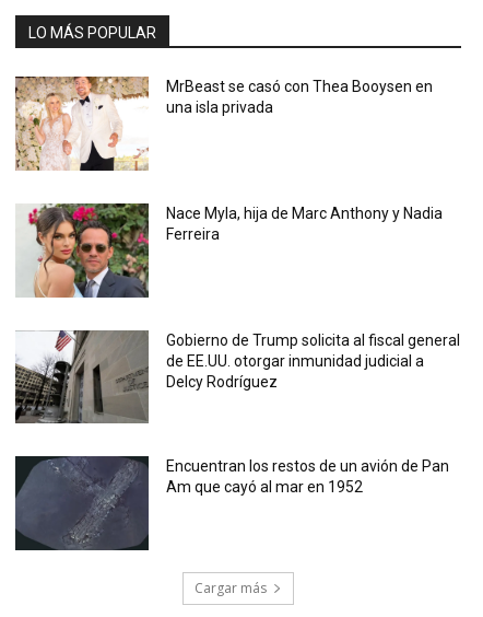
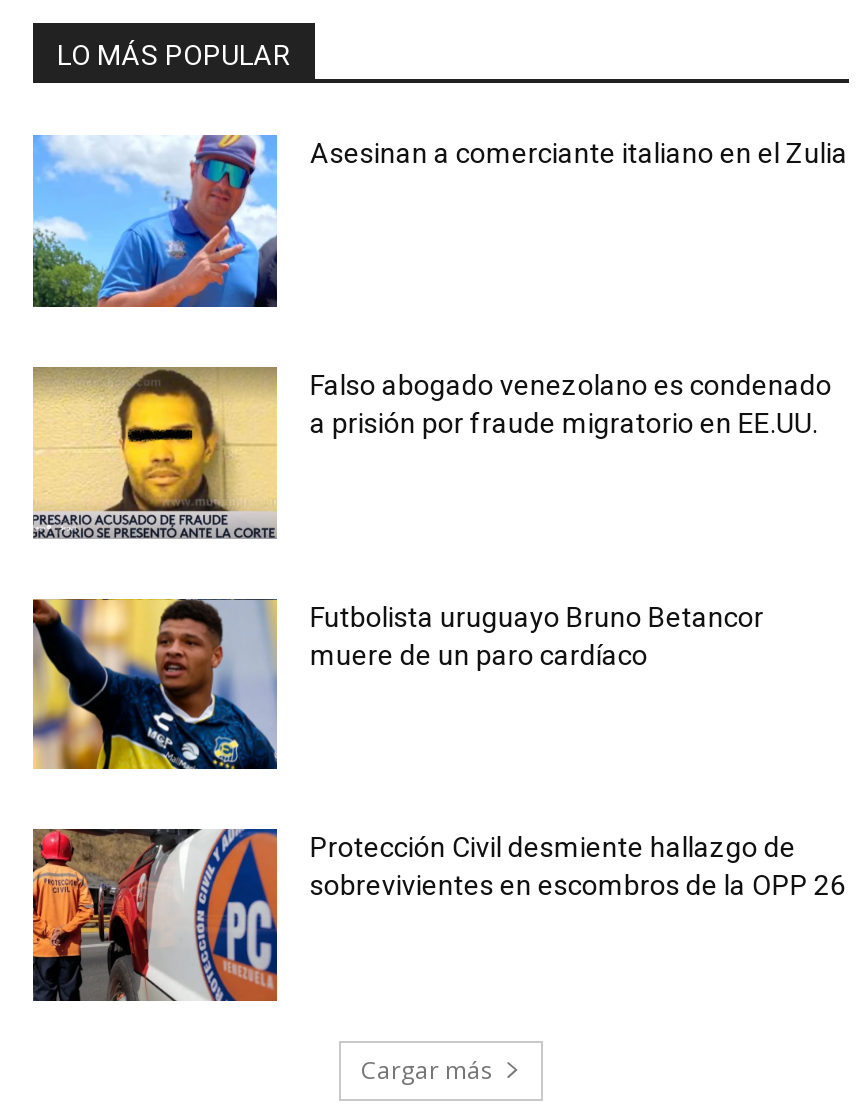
[14,75,433,172] [image] | MrBeast se casó con Thea Booysen en | una isla privada -> [31,133,848,309] [image] | Asesinan a comerciante italiano en el Zulia
[16,202,443,298] [image] | Nace Myla, hija de Marc Anthony y Nadia | Ferreira -> [33,365,832,539] [image] | Falso abogado venezolano es condenado | a prisión por fraude migratorio en EE.UU.
[14,329,460,424] [image] | Gobierno de Trump solicita al fiscal general | de EE.UU. otorgar inmunidad judicial a | Delcy Rodríguez -> [31,597,764,771] [image] | Futbolista uruguayo Bruno Betancor | muere de un paro cardíaco
[14,455,450,551] [image] | Encuentran los restos de un avión de Pan | Am que cayó al mar en 1952 -> [31,827,846,1003] [image] | Protección Civil desmiente hallazgo de | sobrevivientes en escombros de la OPP 26

